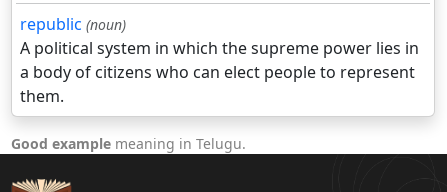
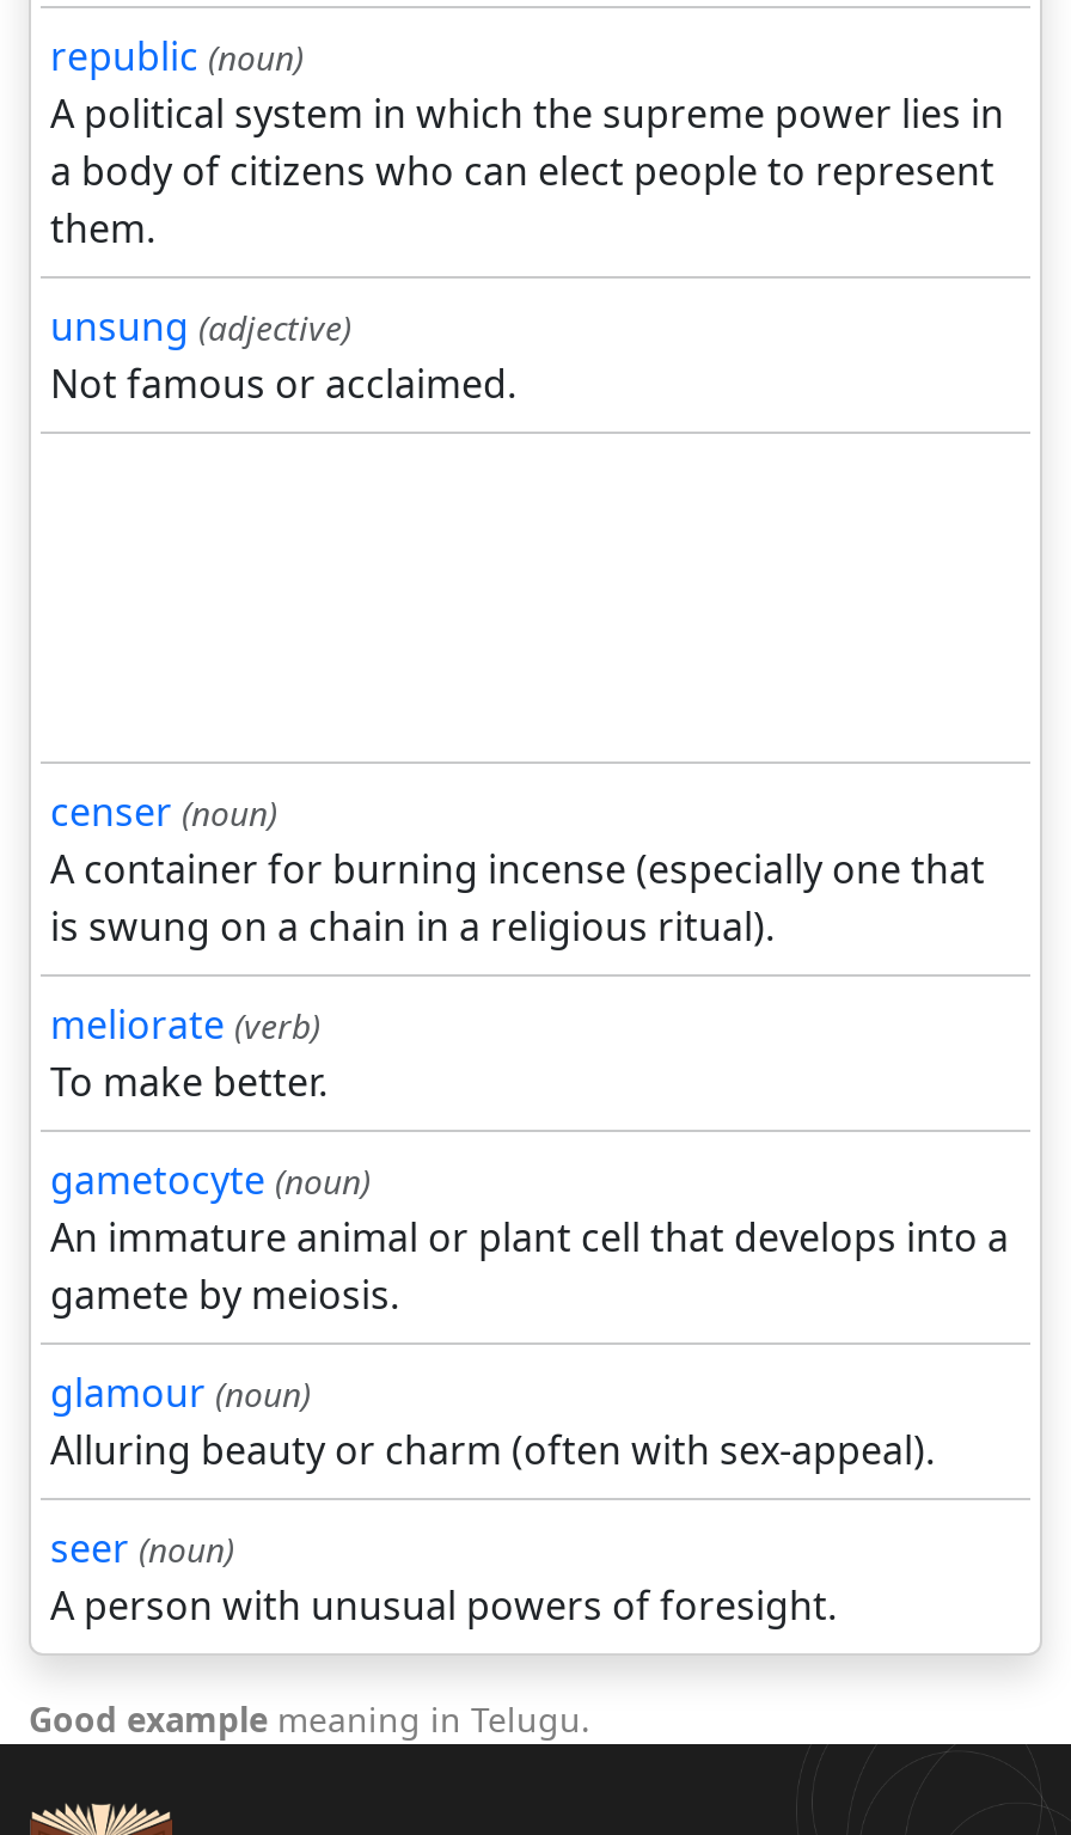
none -> [50,301,516,411] unsung (adjective) | Not famous or acclaimed.
none -> [50,786,1009,1632] censer (noun) | A container for burning incense (especially one that | is swung on a chain in a religious ritual). | meliorate (verb) | To make better. | gametocyte (noun) | An immature animal or plant cell that develops into a | gamete by meiosis. | glamour (noun) | Alluring beauty or charm (often with sex-appeal). | seer (noun) | A person with unusual powers of foresight.

